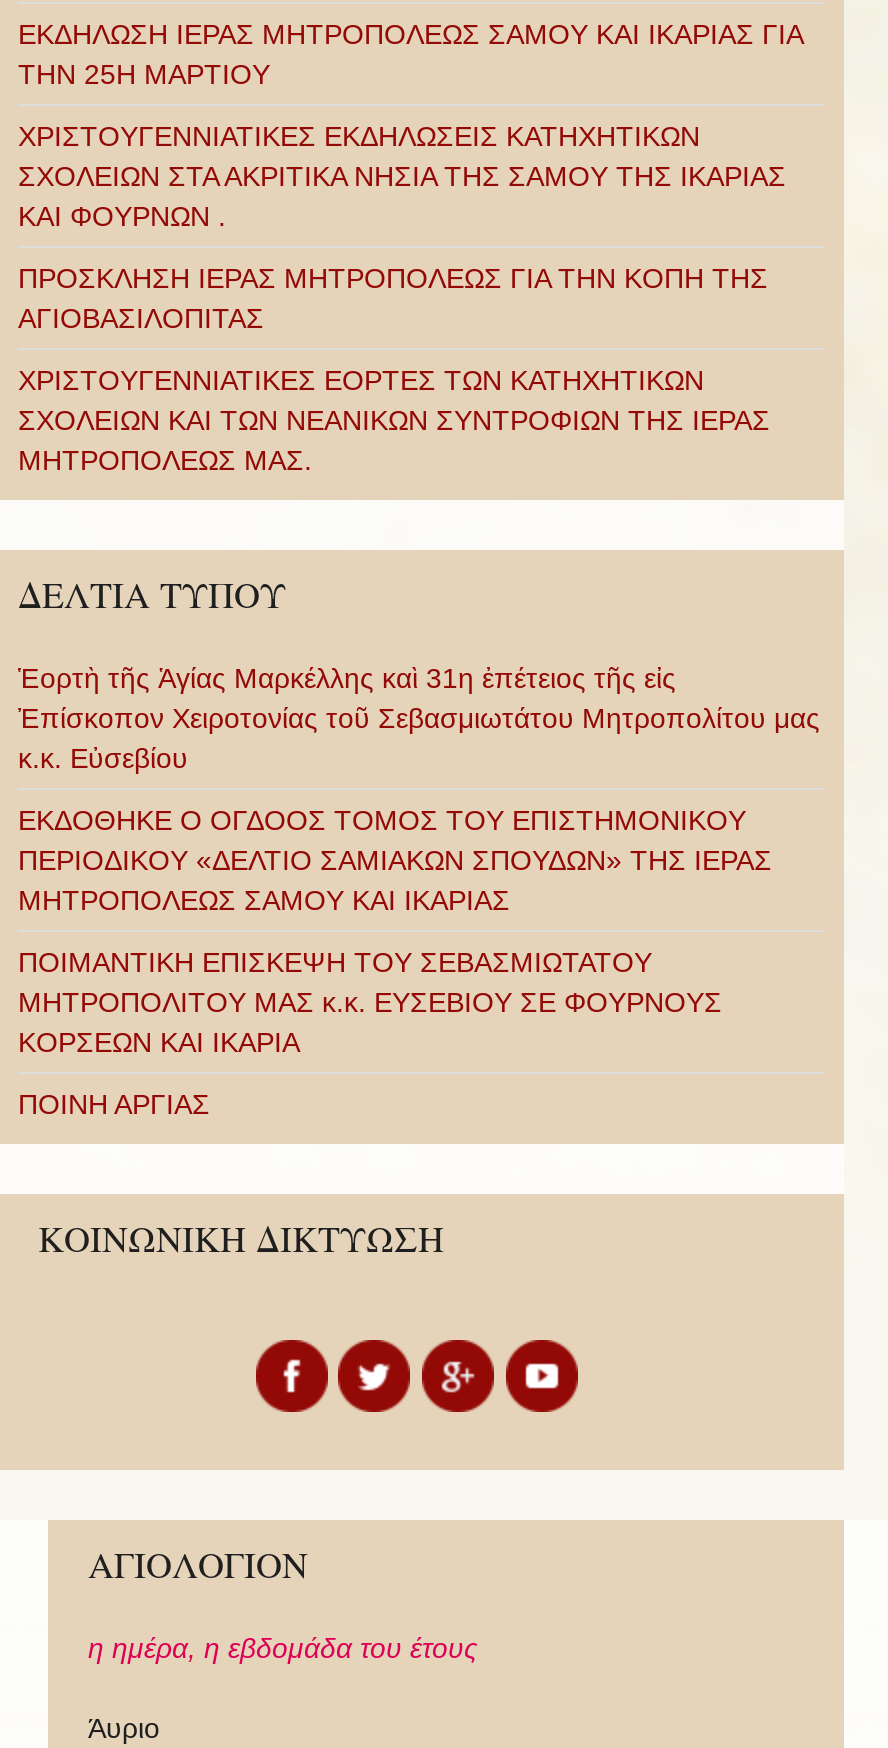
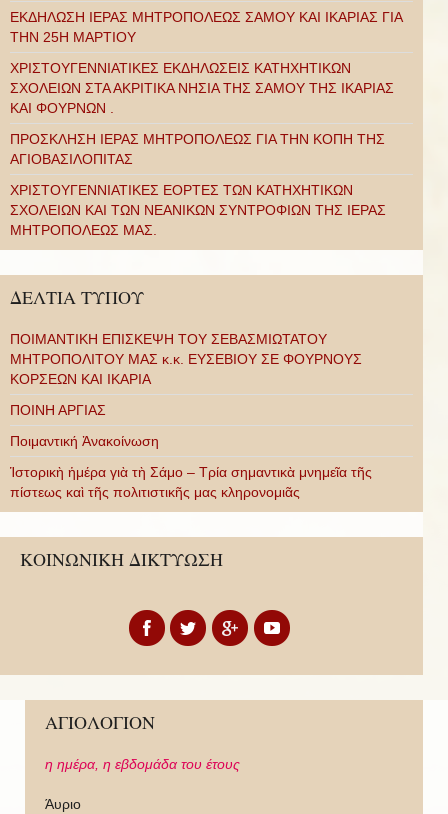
[18,662,820,916] Ἑορτὴ τῆς Ἁγίας Μαρκέλλης καὶ 31η ἐπέτειος τῆς εἰς | Ἐπίσκοπον Χειροτονίας τοῦ Σεβασμιωτάτου Μητροπολίτου μας | κ.κ. Εὐσεβίου | ΕΚΔΟΘΗΚΕ Ο ΟΓΔΟΟΣ ΤΟΜΟΣ ΤΟΥ ΕΠΙΣΤΗΜΟΝΙΚΟΥ | ΠΕΡΙΟΔΙΚΟΥ «ΔΕΛΤΙΟ ΣΑΜΙΑΚΩΝ ΣΠΟΥΔΩΝ» ΤΗΣ ΙΕΡΑΣ | ΜΗΤΡΟΠΟΛΕΩΣ ΣΑΜΟΥ ΚΑΙ ΙΚΑΡΙΑΣ -> none
moved [18,946,722,1120] -> [10,331,362,418]: ΠΟΙΜΑΝΤΙΚΗ ΕΠΙΣΚΕΨΗ ΤΟΥ ΣΕΒΑΣΜΙΩΤΑΤΟΥ | ΜΗΤΡΟΠΟΛΙΤΟΥ ΜΑΣ κ.κ. ΕΥΣΕΒΙΟΥ ΣΕ ΦΟΥΡΝΟΥΣ | ΚΟΡΣΕΩΝ ΚΑΙ ΙΚΑΡΙΑ | ΠΟΙΝΗ ΑΡΓΙΑΣ
none -> [10,433,372,500] Ποιμαντική Ἀνακοίνωση | Ἱστορικὴ ἡμέρα γιὰ τὴ Σάμο – Τρία σημαντικὰ μνημεῖα τῆς | πίστεως καὶ τῆς πολιτιστικῆς μας κληρονομιᾶς

